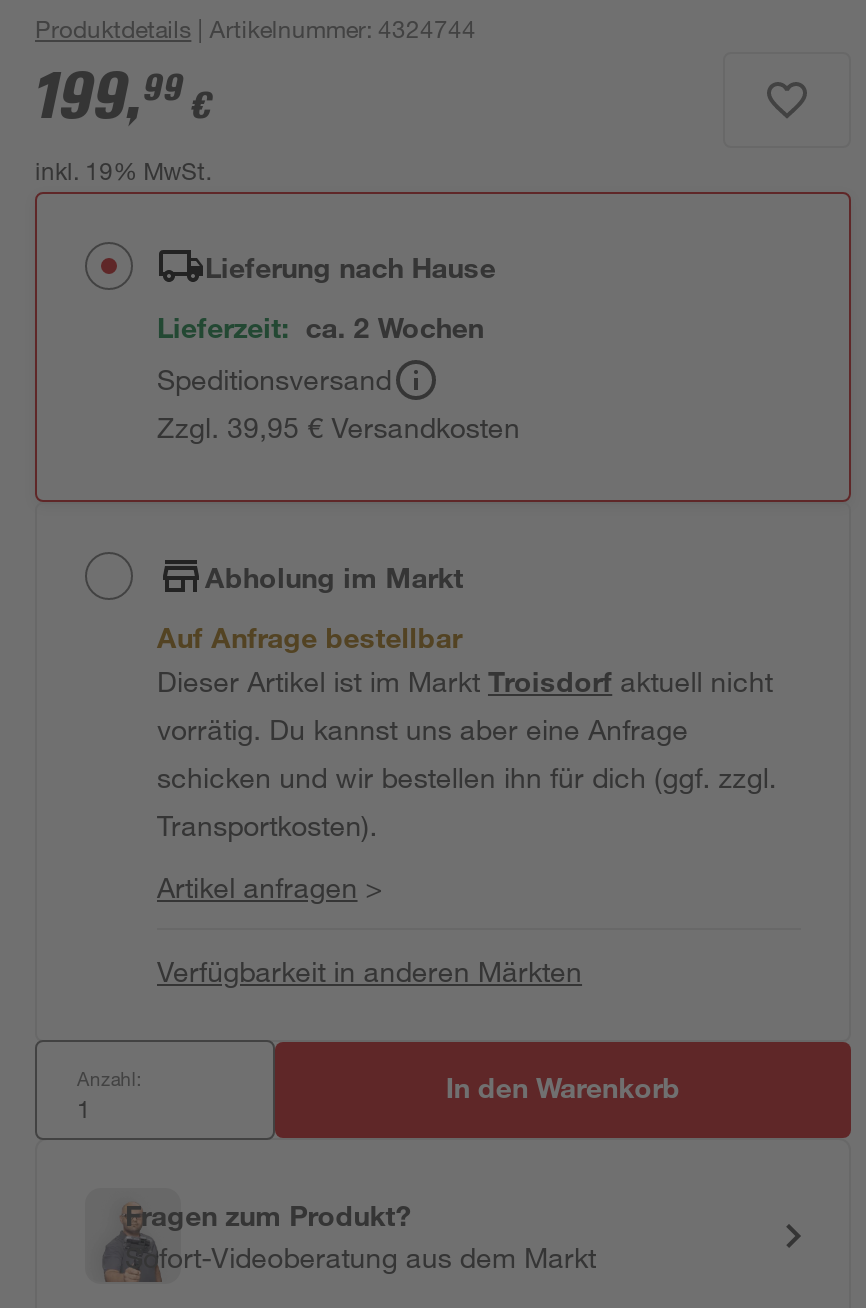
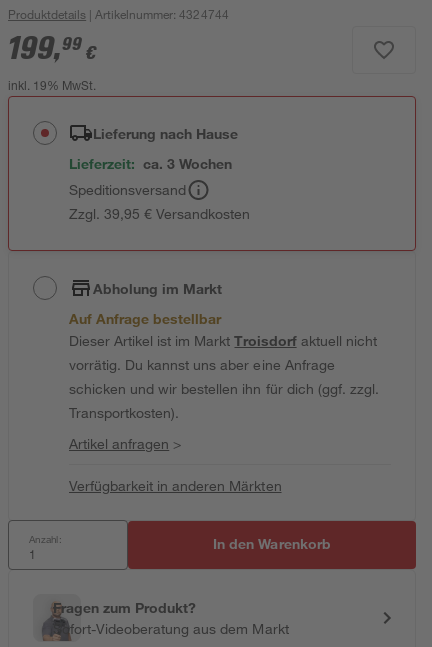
[157,310,484,344] Lieferzeit: ca. 2 Wochen -> [69,155,232,172] Lieferzeit: ca. 3 Wochen

